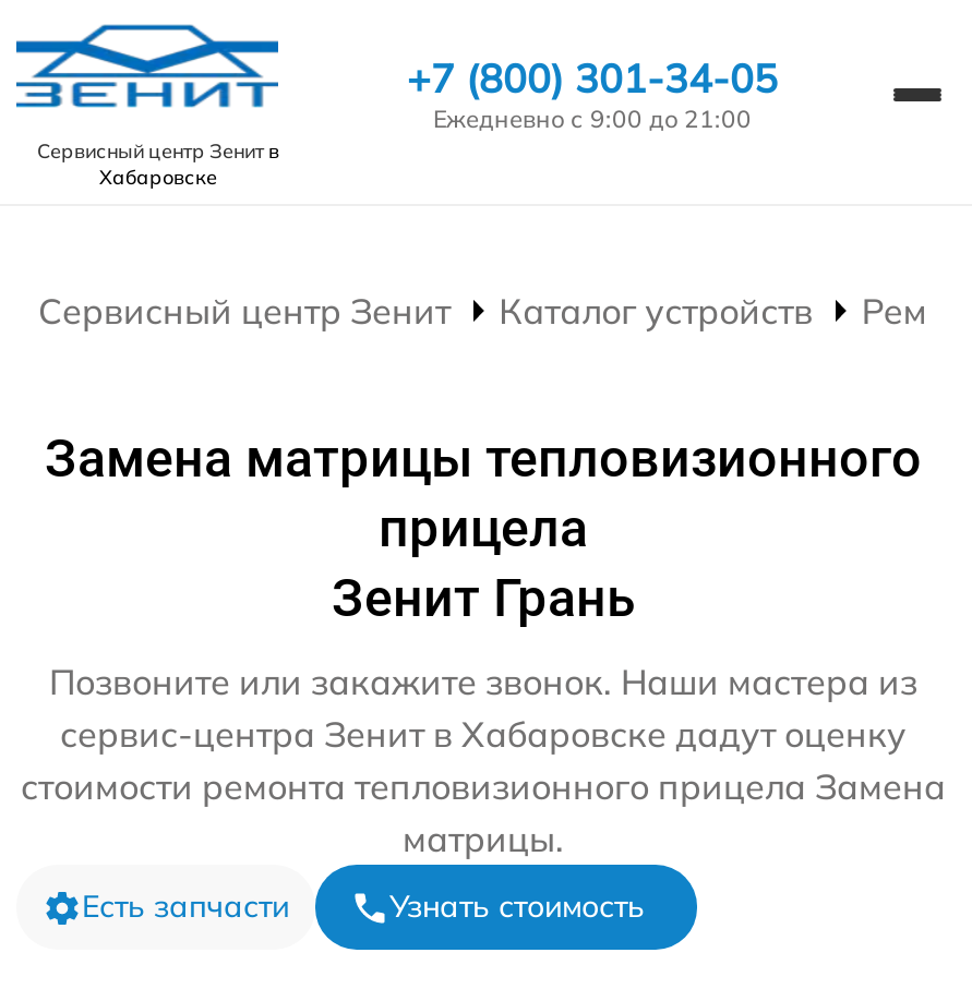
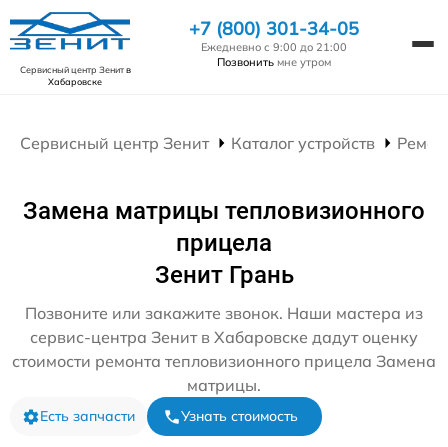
none -> [217,55,331,69] Позвонить мне утром

